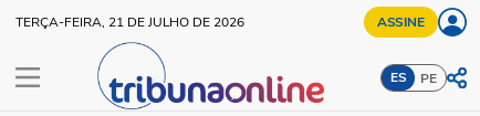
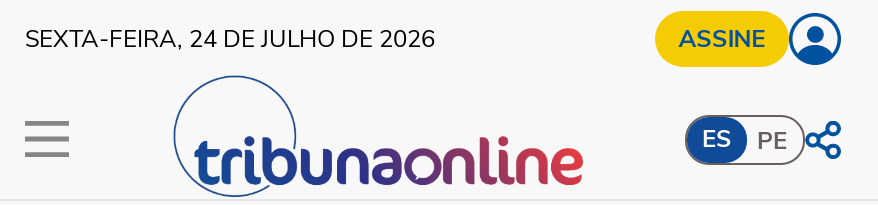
[15,13,244,31] TERÇA-FEIRA, 21 DE JULHO DE 2026 -> [25,23,435,55] SEXTA-FEIRA, 24 DE JULHO DE 2026

